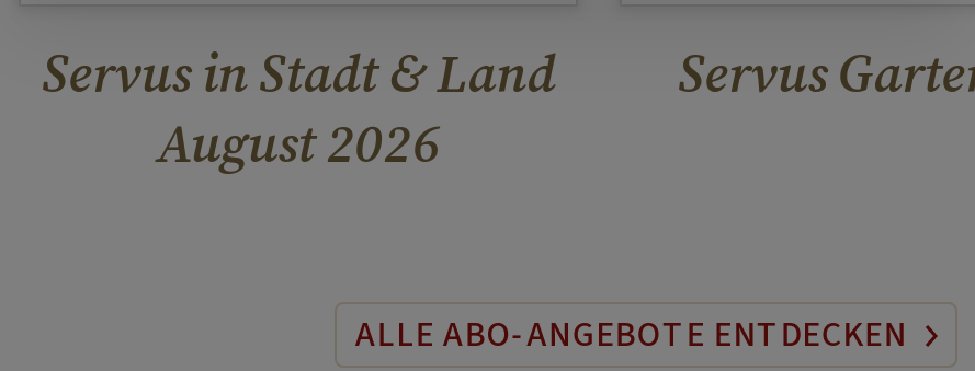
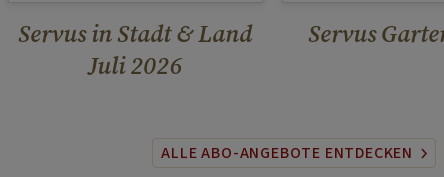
[157,107,440,179] August 2026 -> [88,49,182,82] Juli 2026

